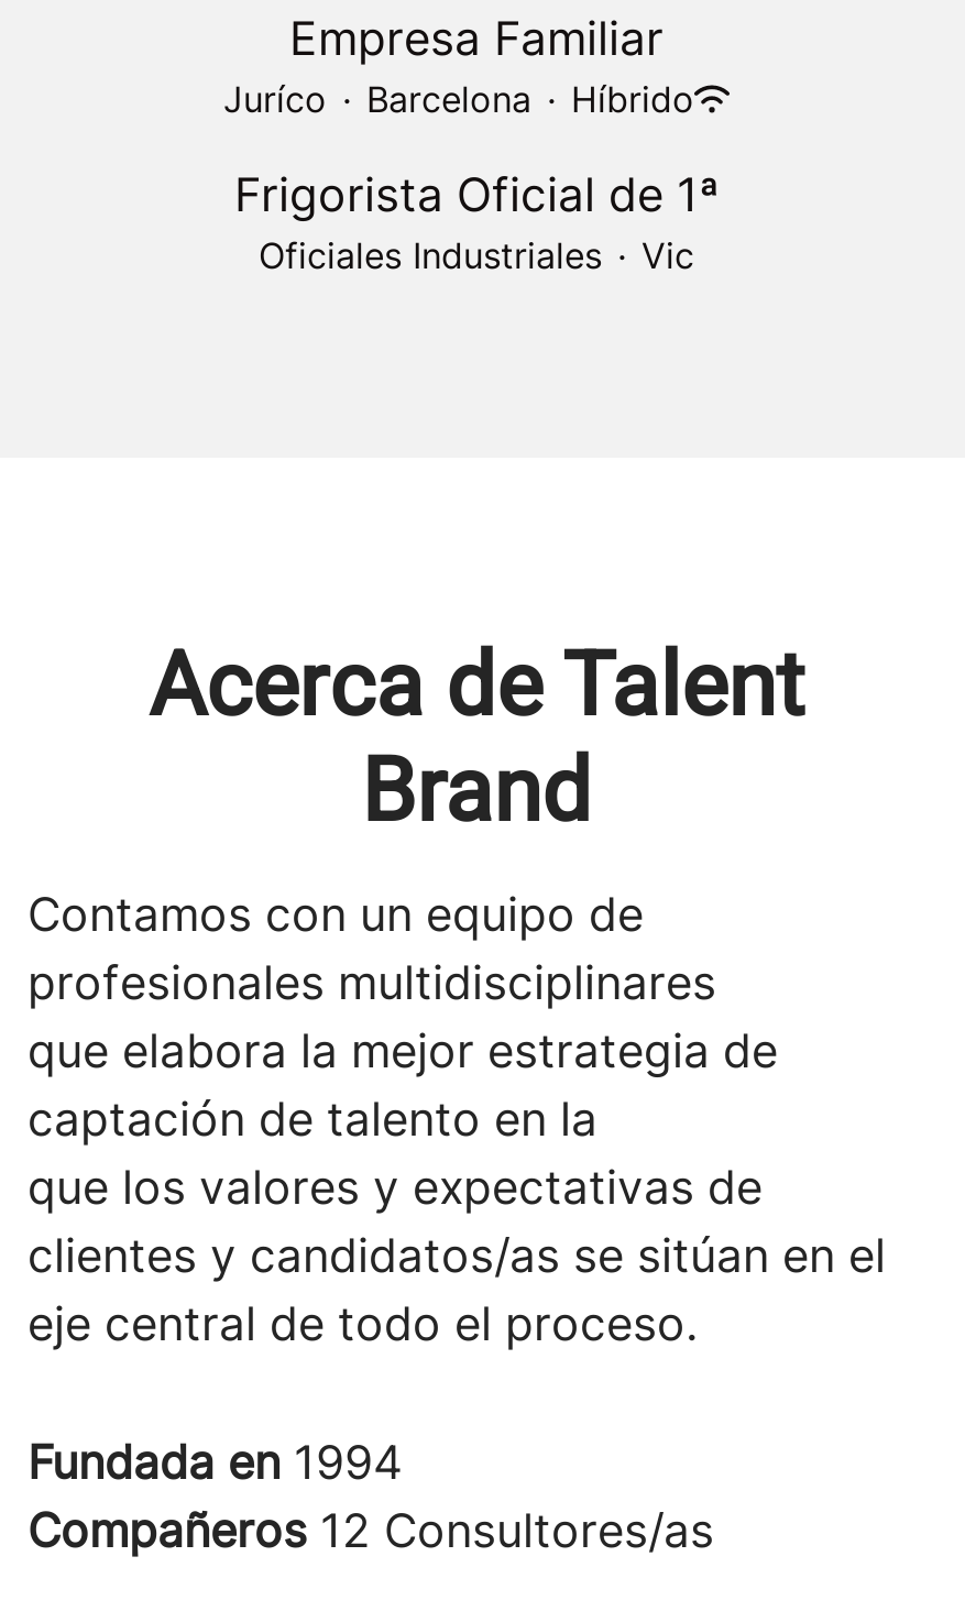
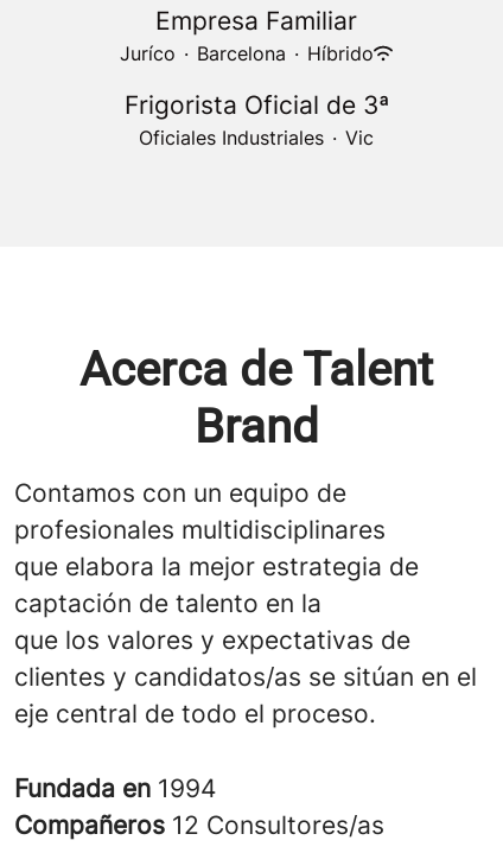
[234,167,719,222] Frigorista Oficial de 1ª -> [124,90,389,120] Frigorista Oficial de 3ª

